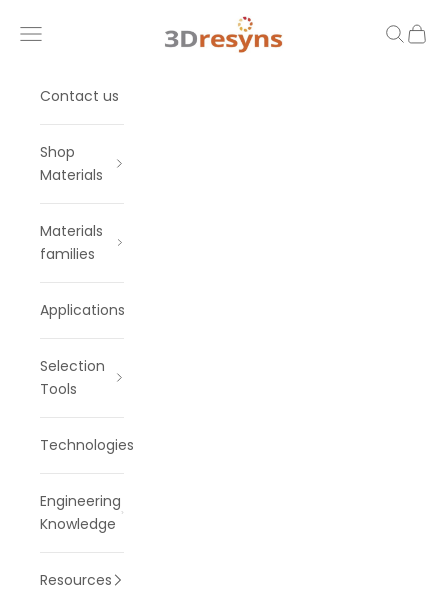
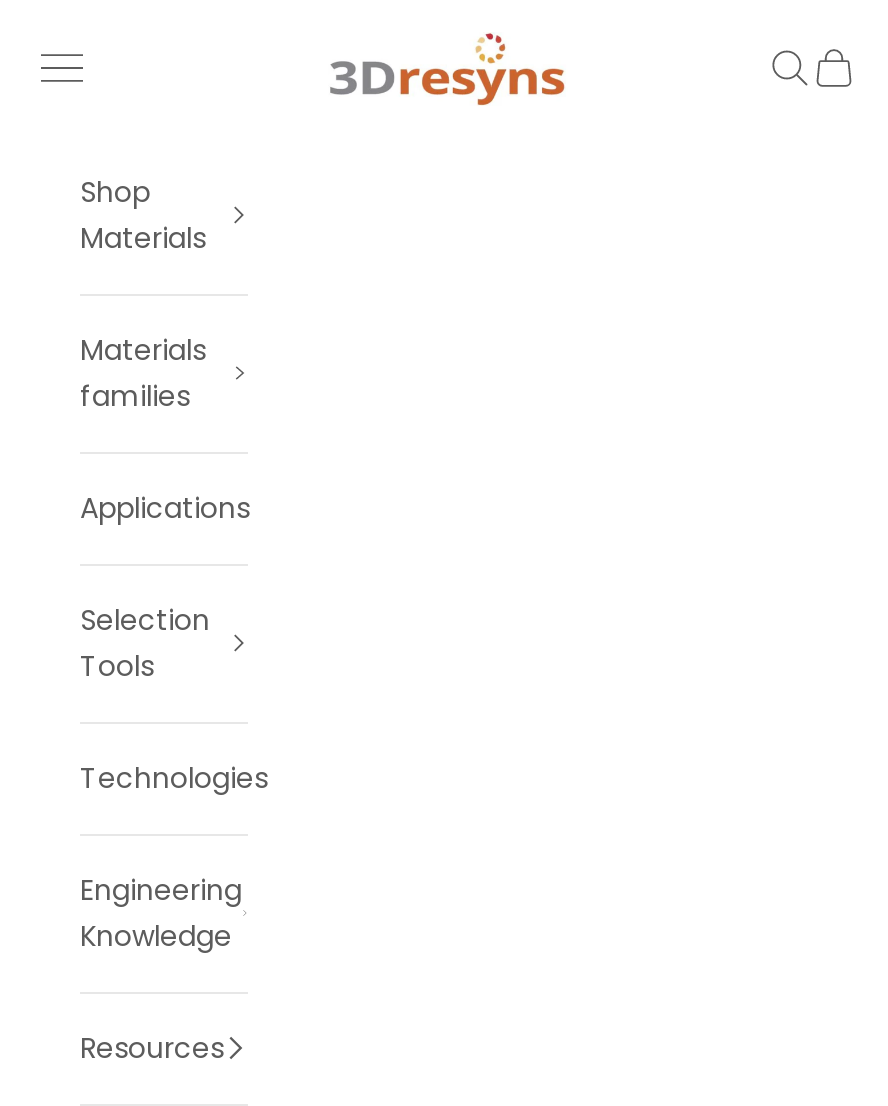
[40,86,119,106] Contact us -> none

